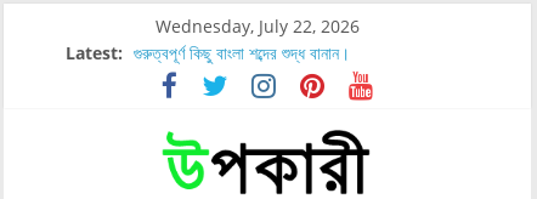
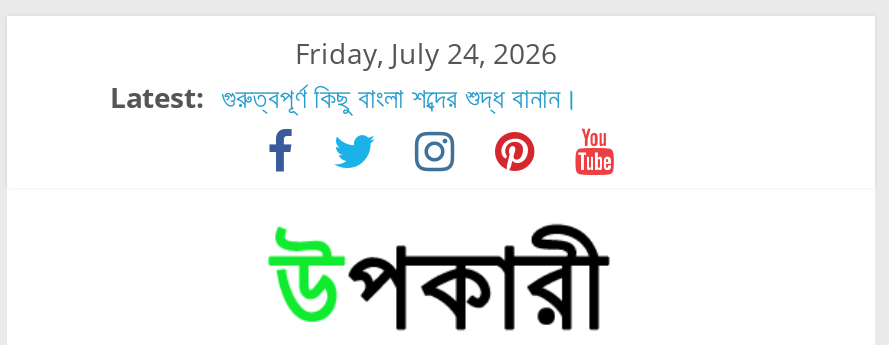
[156,15,360,38] Wednesday, July 22, 2026 -> [295,34,557,72] Friday, July 24, 2026

